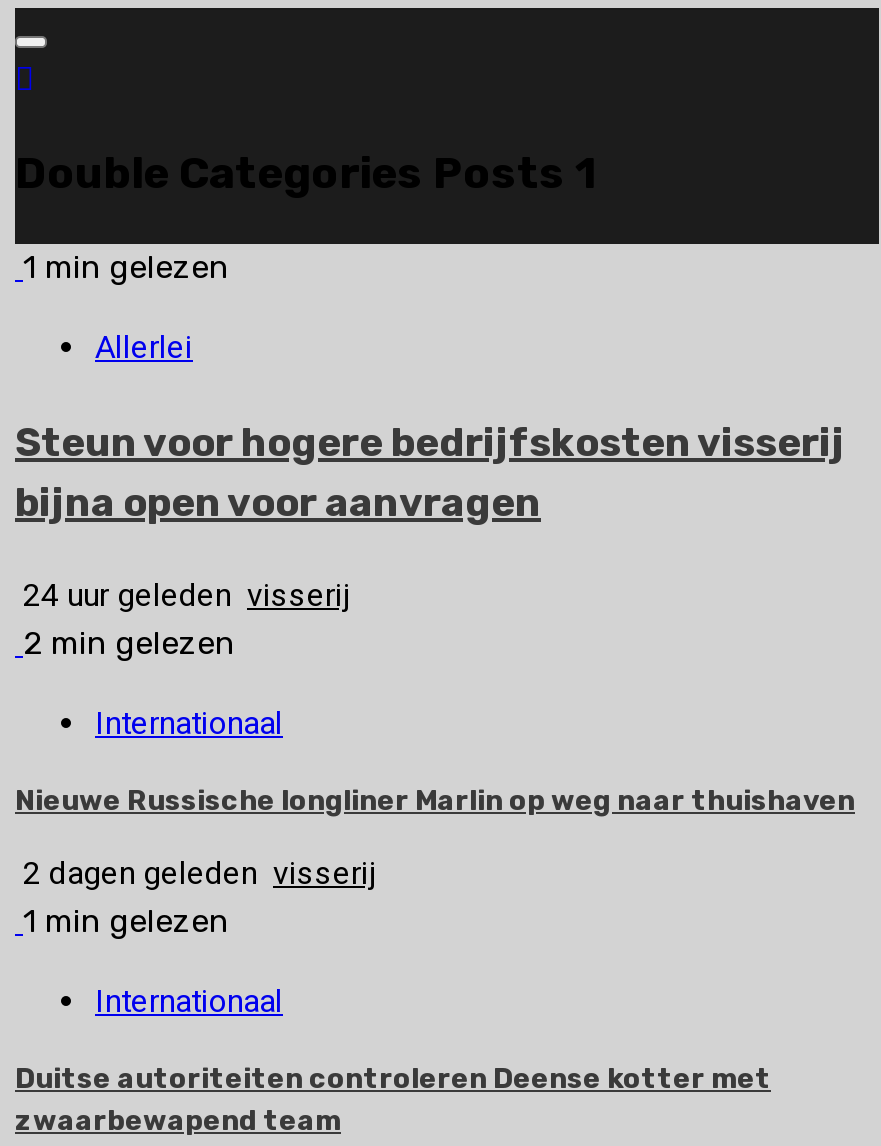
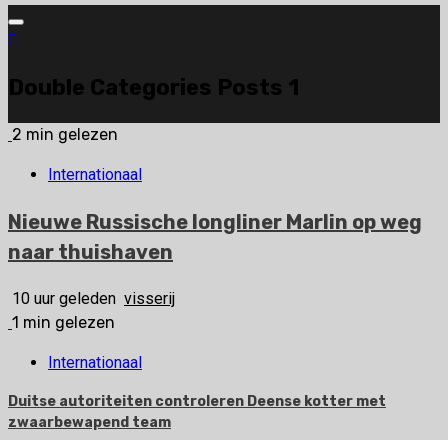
[15,247,845,613] 1 min gelezen | Allerlei | Steun voor hogere bedrijfskosten visserij | bijna open voor aanvragen | 24 uur geleden visserij -> none
moved [23,623,283,741] -> [12,124,142,183]: 2 min gelezen | Internationaal
[15,853,375,891] 2 dagen geleden visserij -> [8,288,175,307] 10 uur geleden visserij

